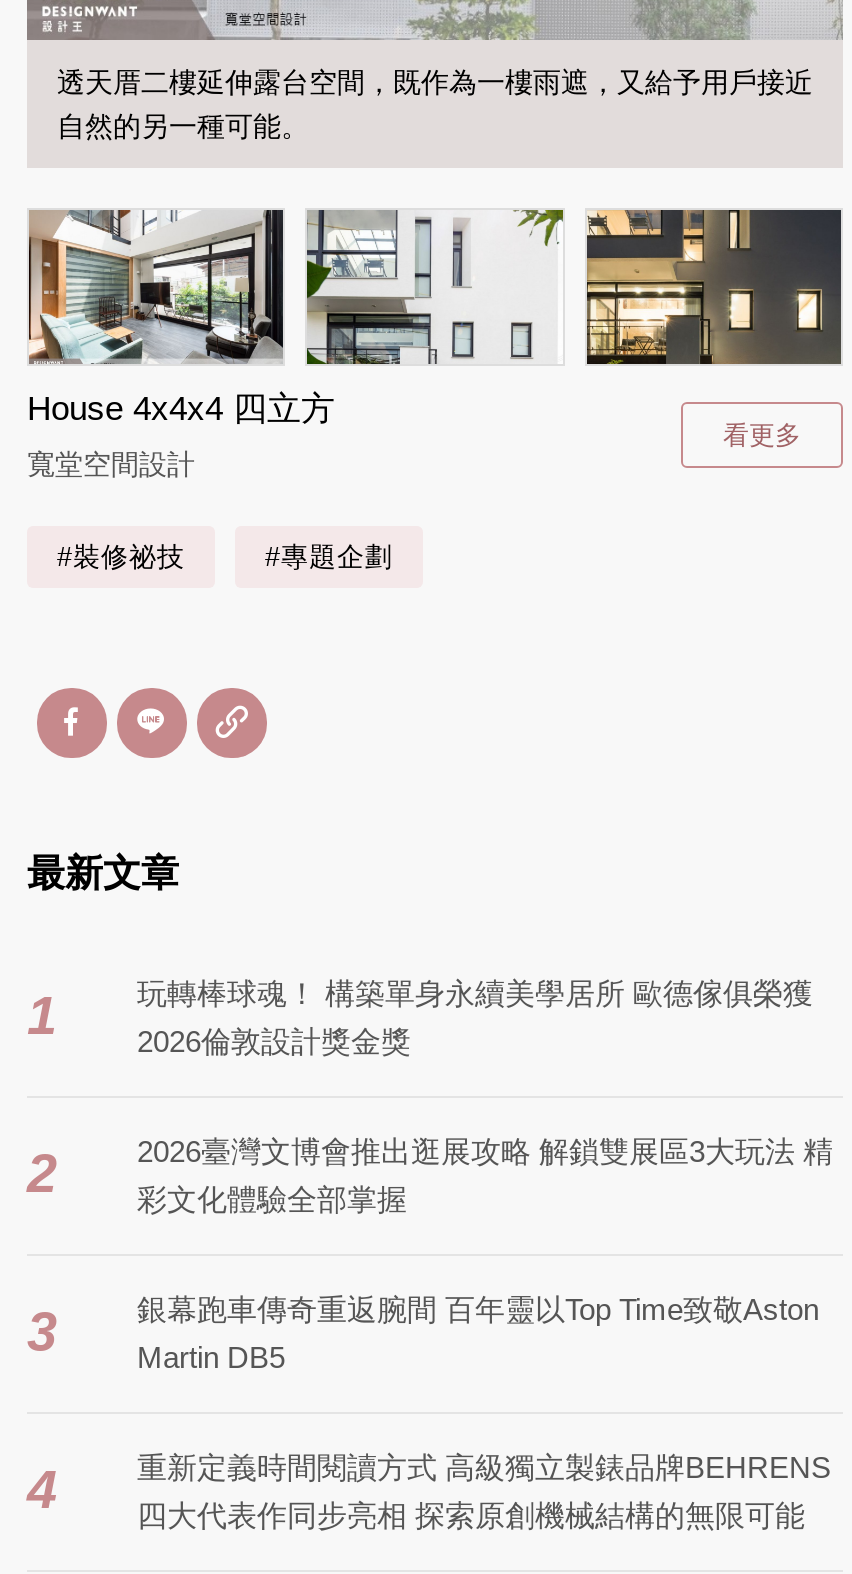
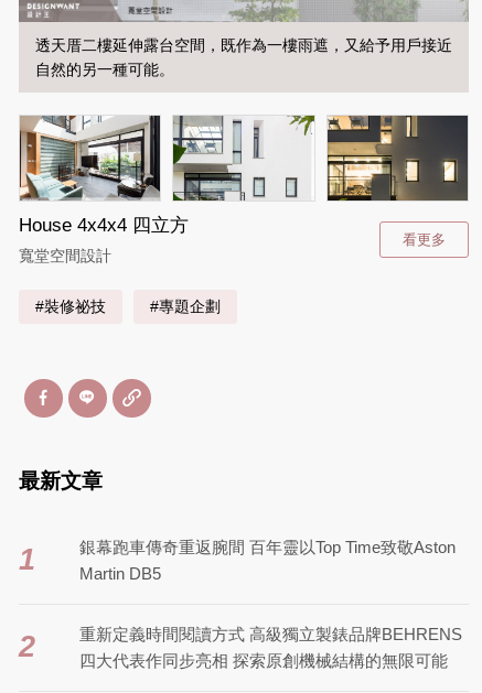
[27,975,833,1362] 玩轉棒球魂！ 構築單身永續美學居所 歐德傢俱榮獲 | 2026倫敦設計獎金獎 | 2 | 2026臺灣文博會推出逛展攻略 解鎖雙展區3大玩法 精 | 彩文化體驗全部掌握 | 3 -> none
[27,1460,57,1520] 4 -> [19,630,35,663] 2

